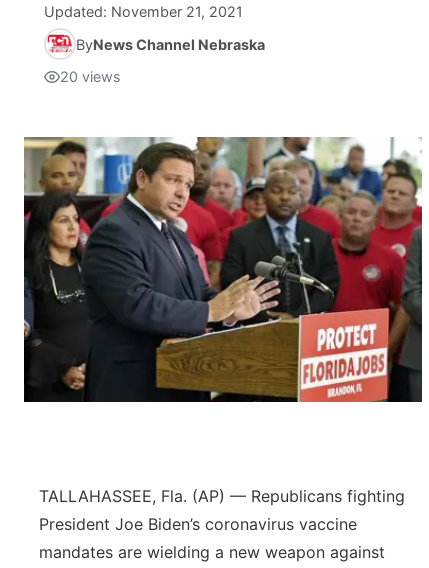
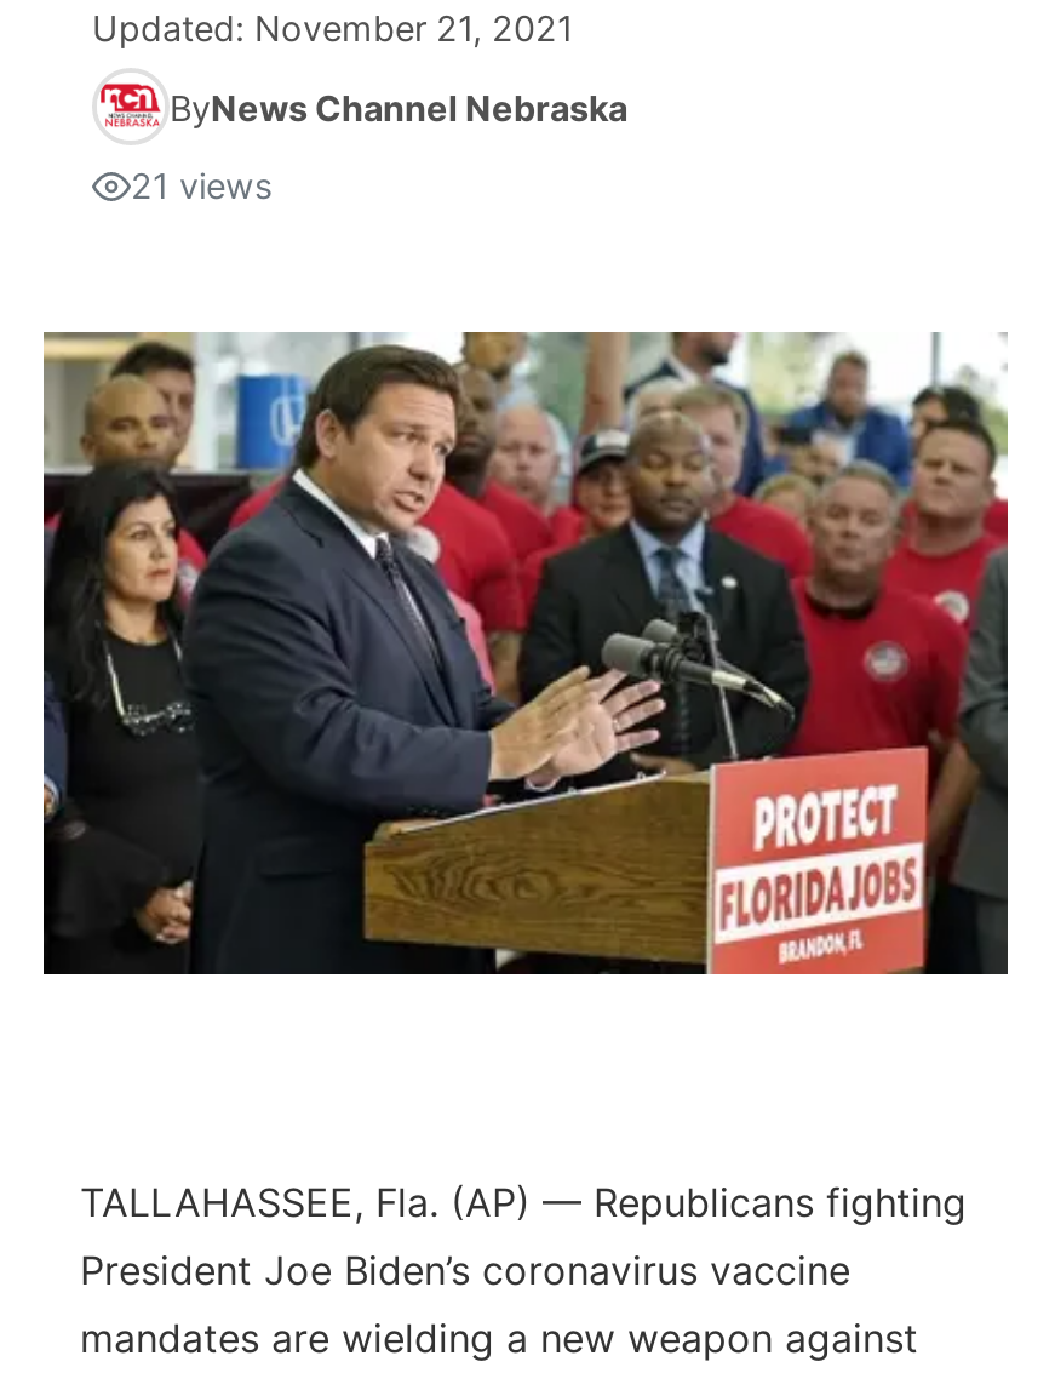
[60,68,121,85] 20 views -> [131,165,274,206] 21 views

